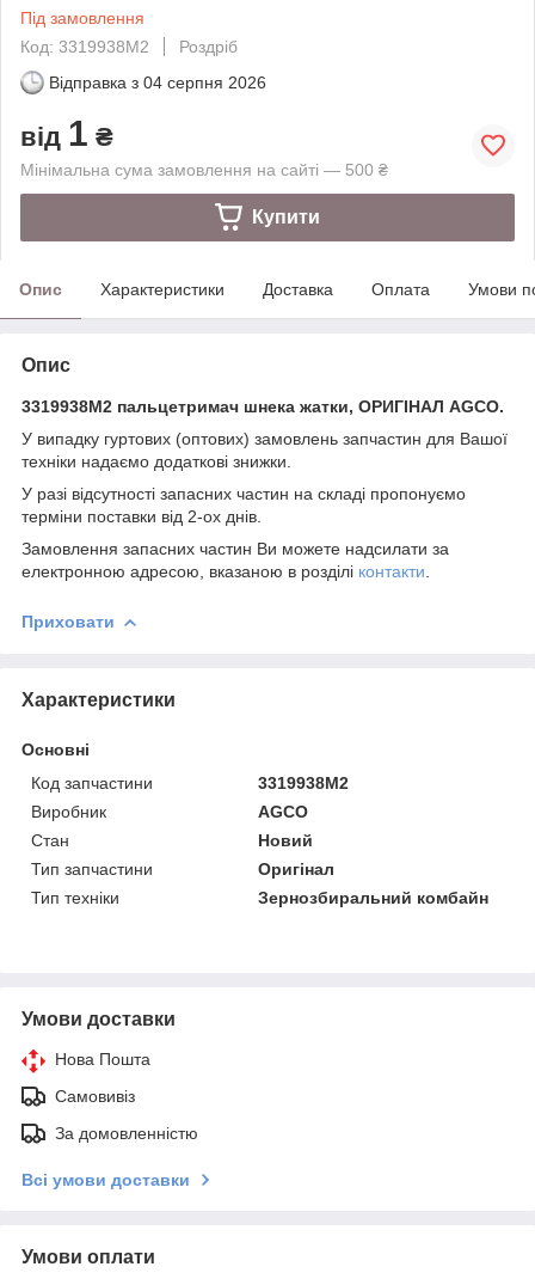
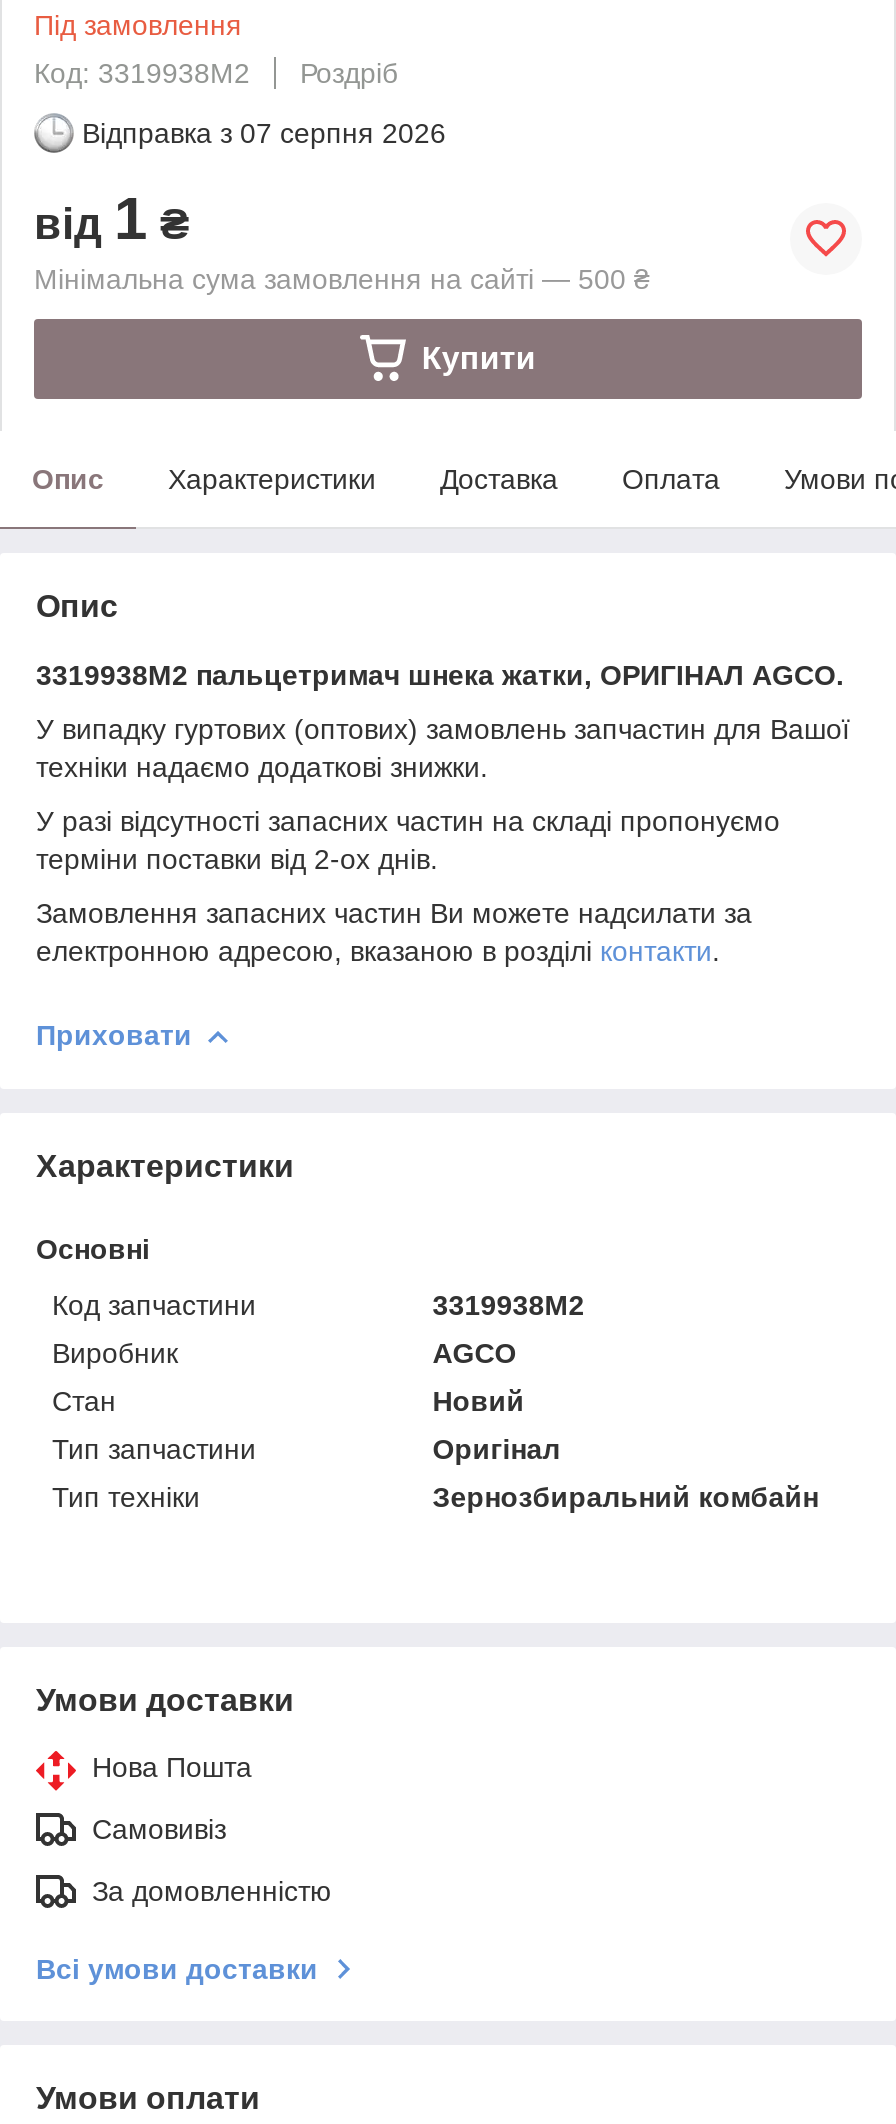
[49,73,266,92] Відправка з 04 серпня 2026 -> [82,117,446,149] Відправка з 07 серпня 2026

